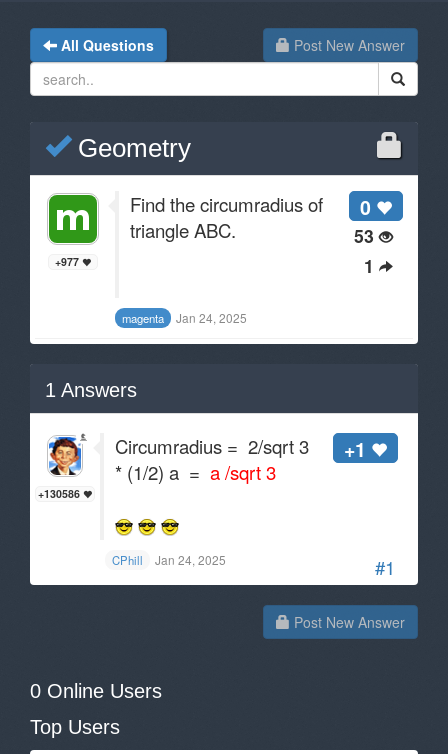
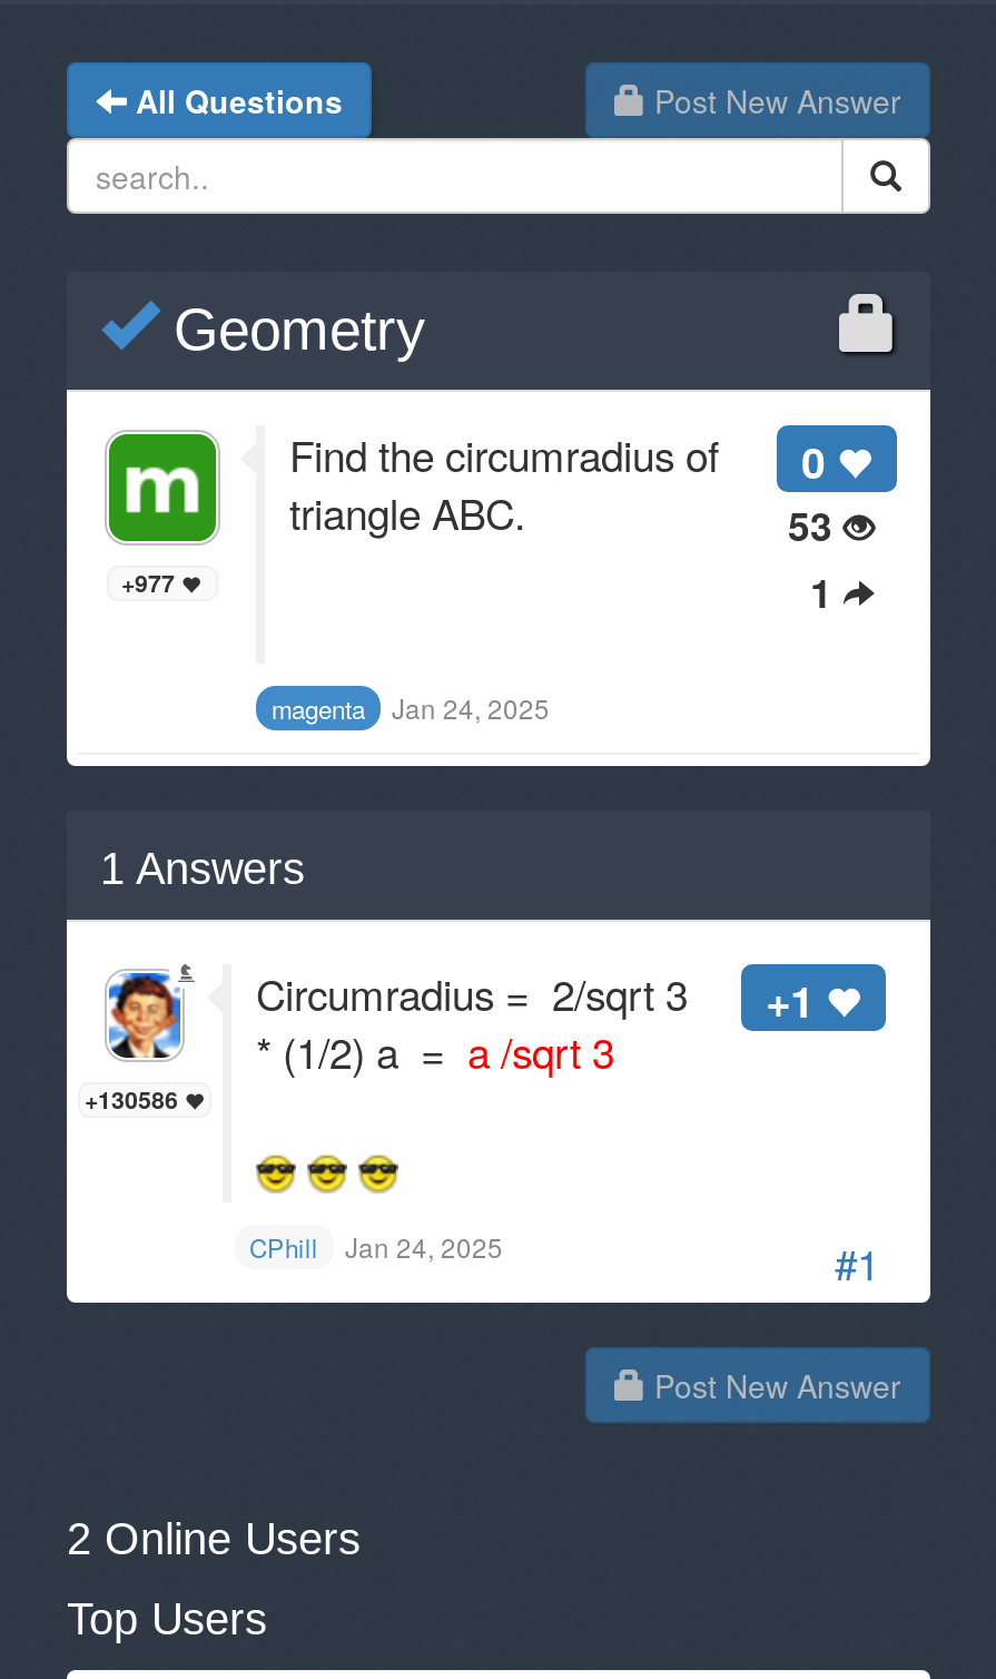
[30,680,162,702] 0 Online Users -> [67,1514,361,1563] 2 Online Users

